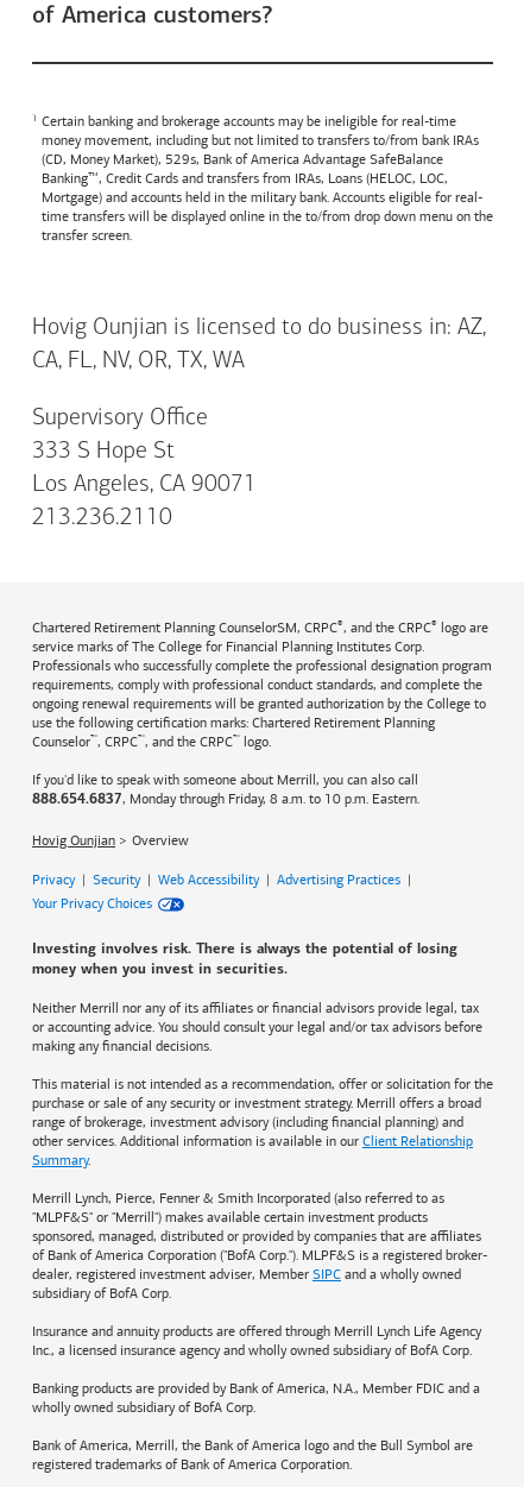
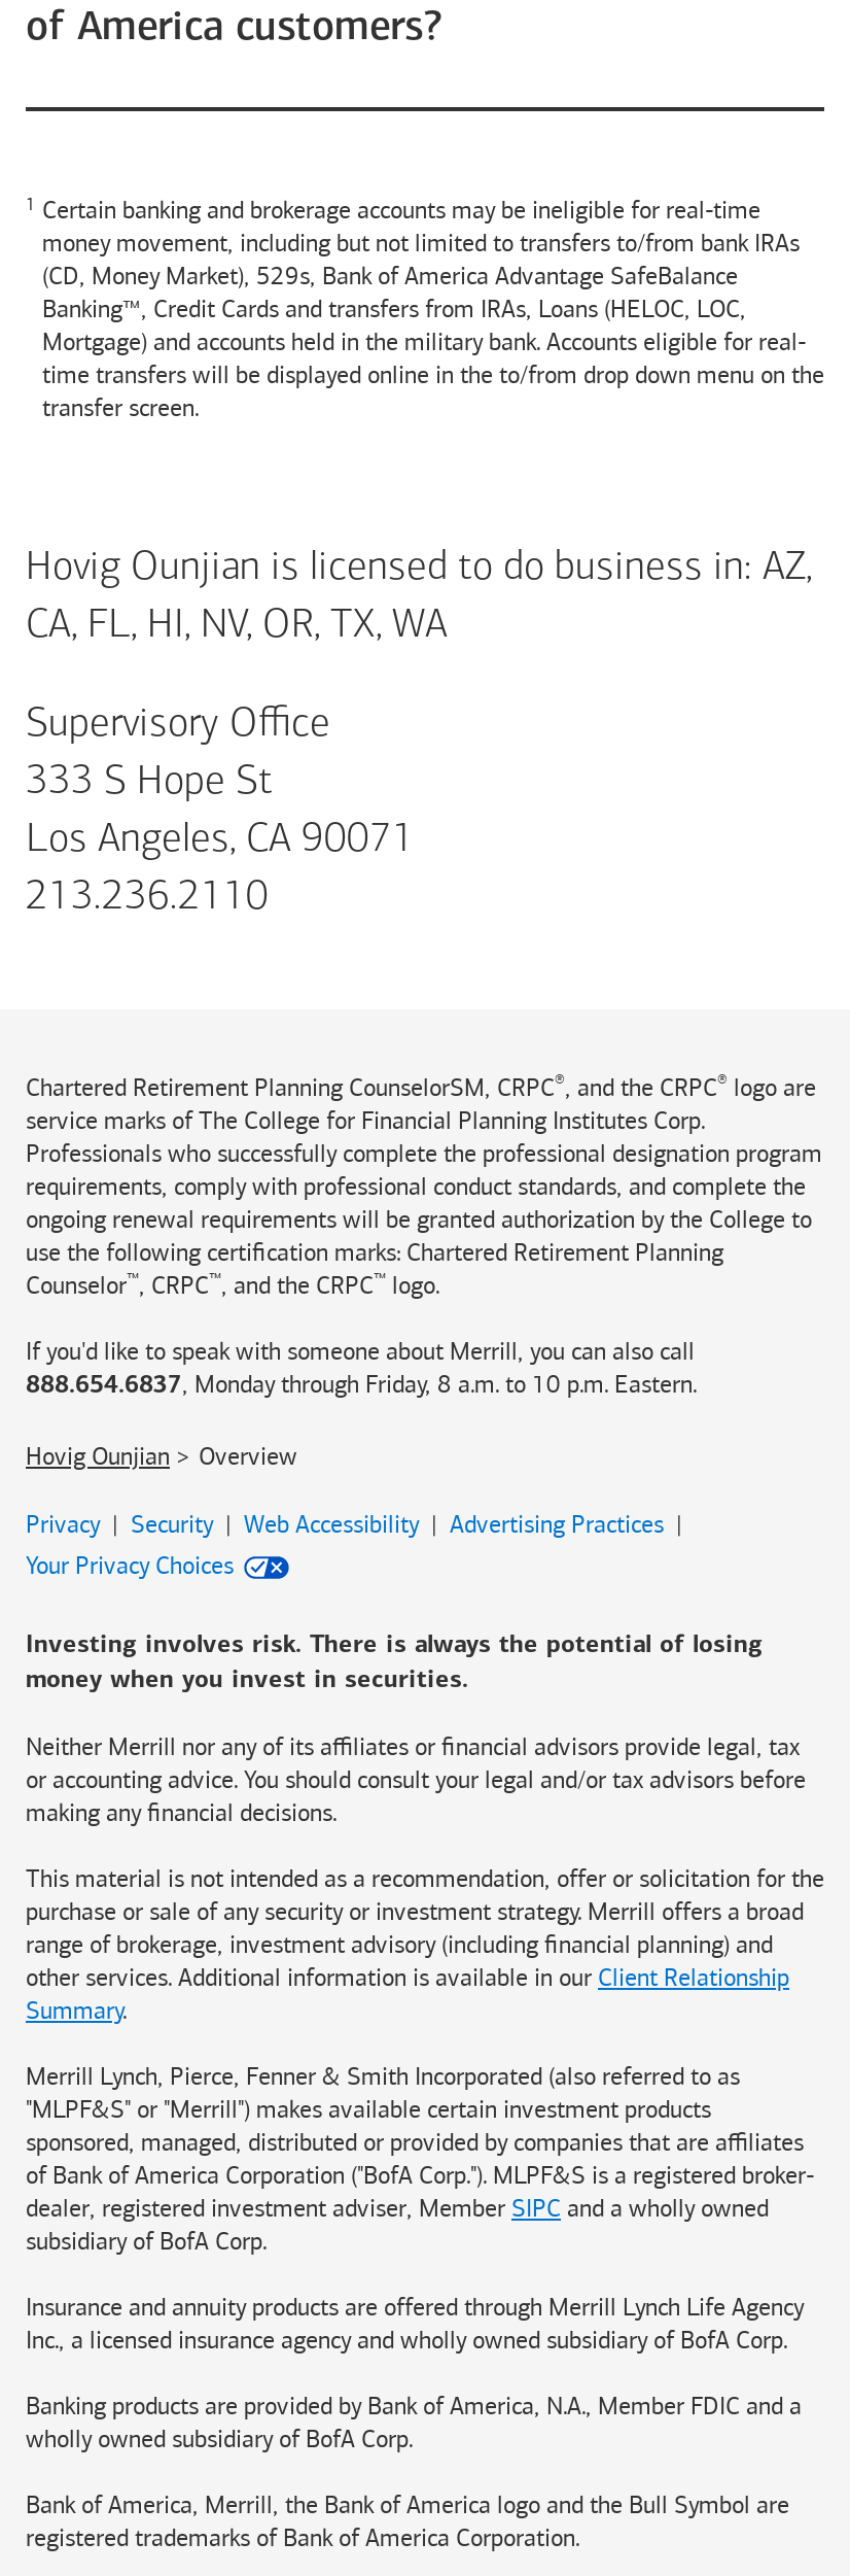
[32,350,245,374] CA, FL, NV, OR, TX, WA -> [26,606,448,648] CA, FL, HI, NV, OR, TX, WA

